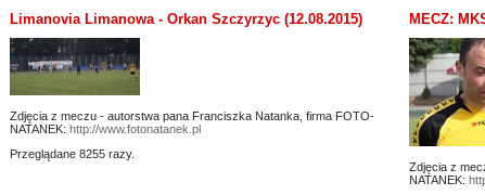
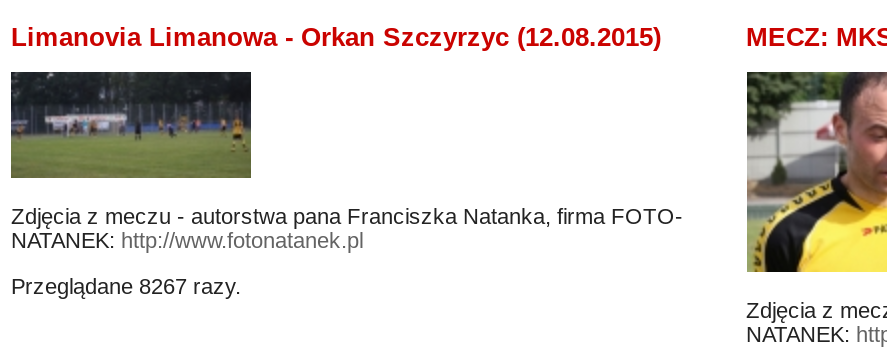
[10,147,135,160] Przeglądane 8255 razy. -> [11,274,241,298] Przeglądane 8267 razy.

